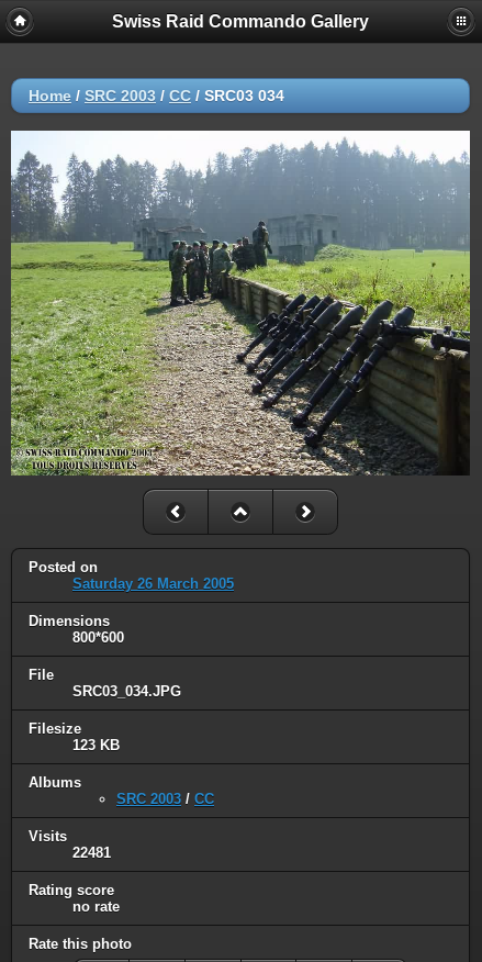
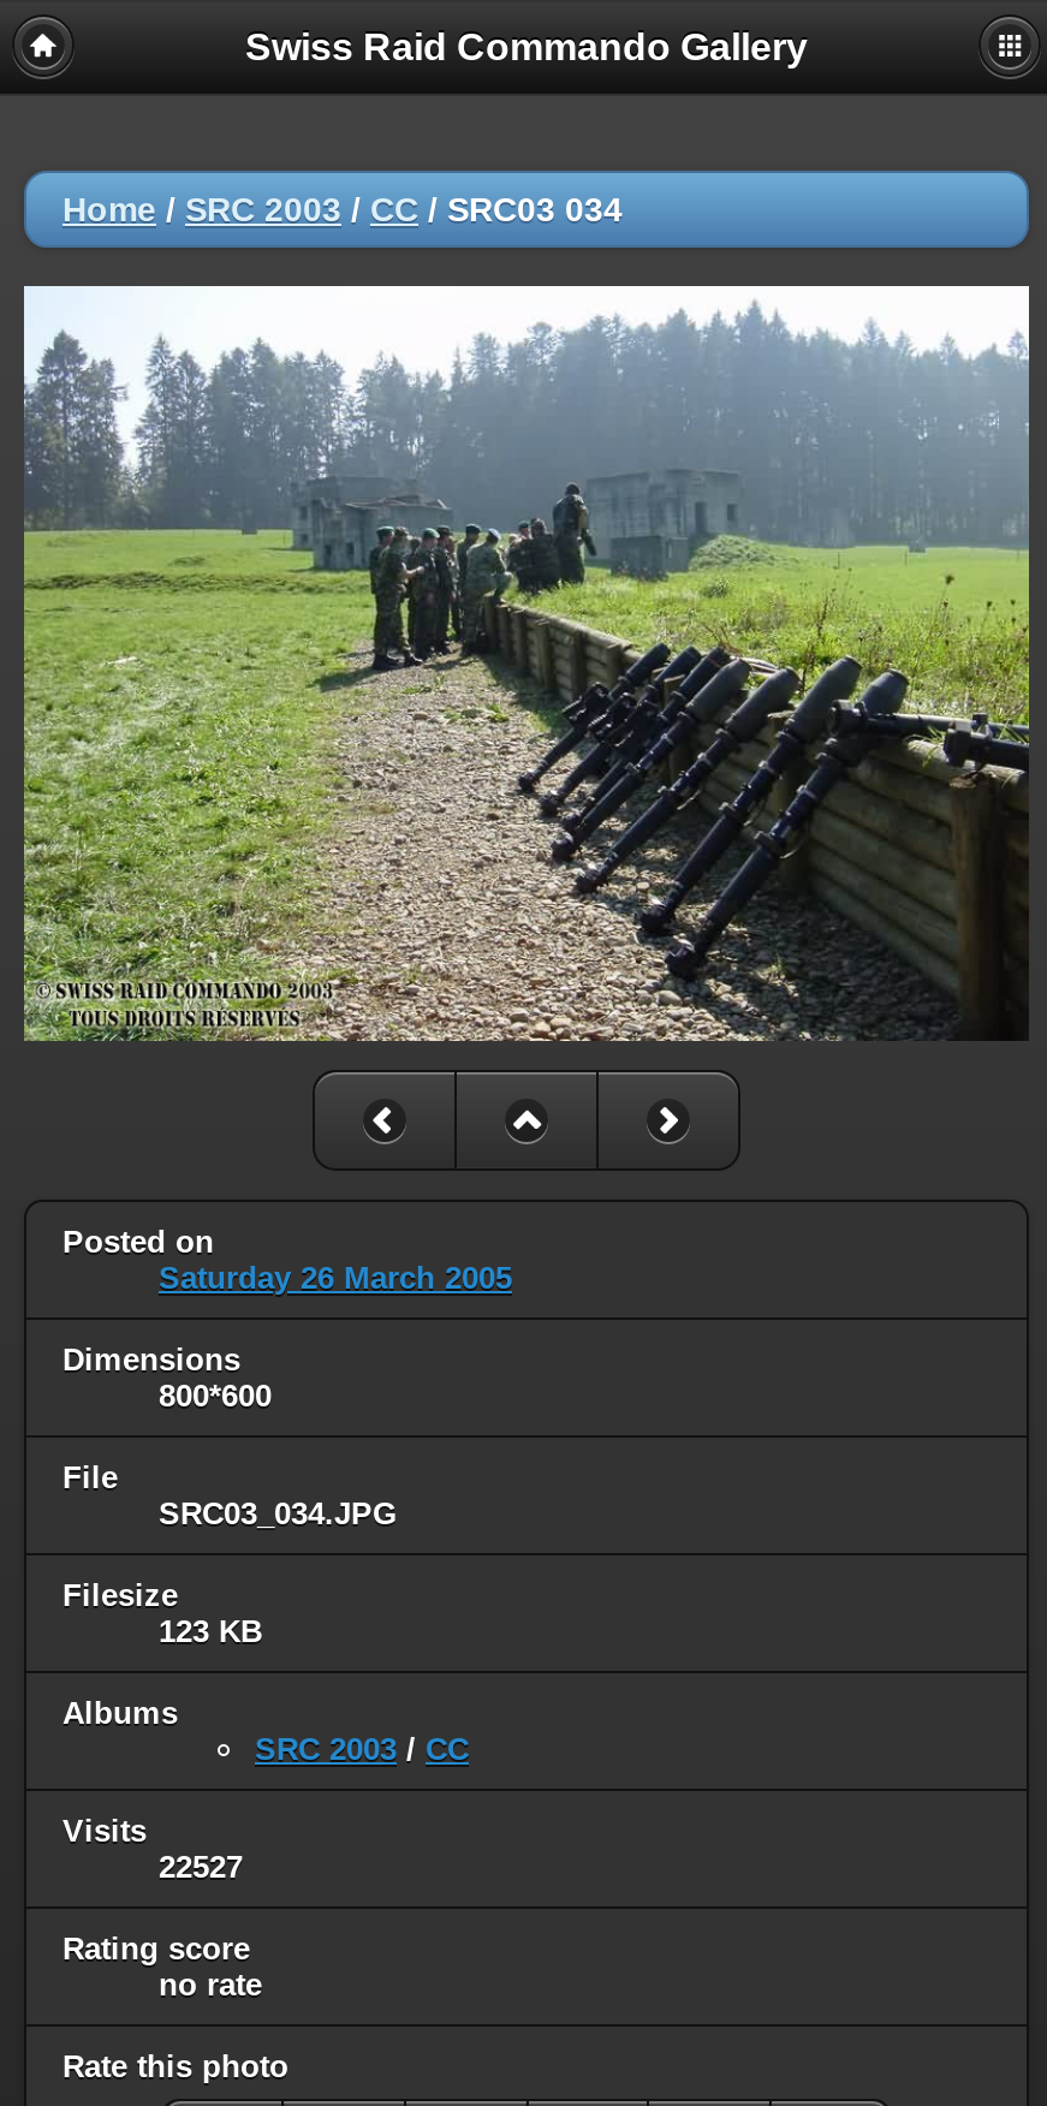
[72,844,111,861] 22481 -> [159,1849,243,1885] 22527

